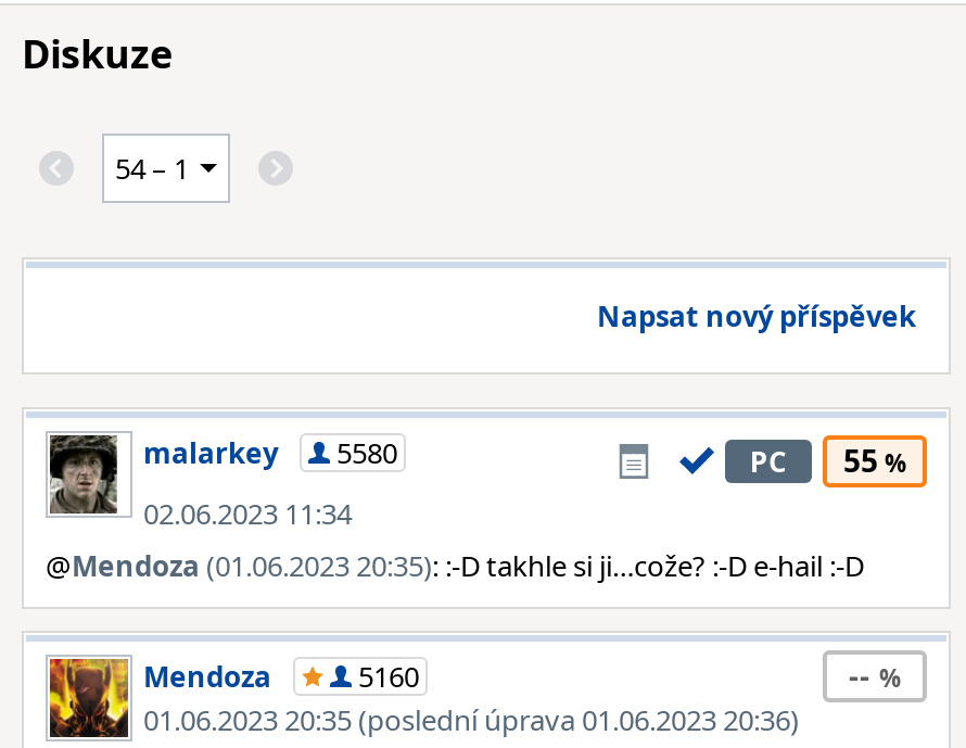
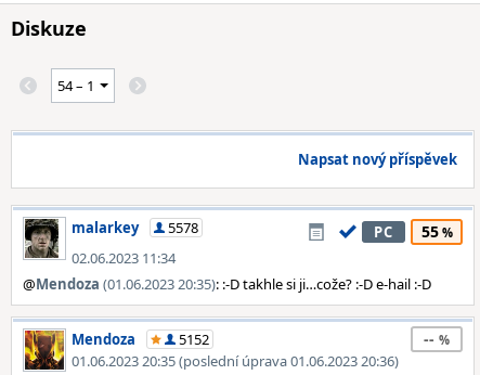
[143,433,397,472] malarkey 5580 -> [72,218,198,237] malarkey 5578
[358,657,419,696] 5160 -> [179,329,209,349] 5152

